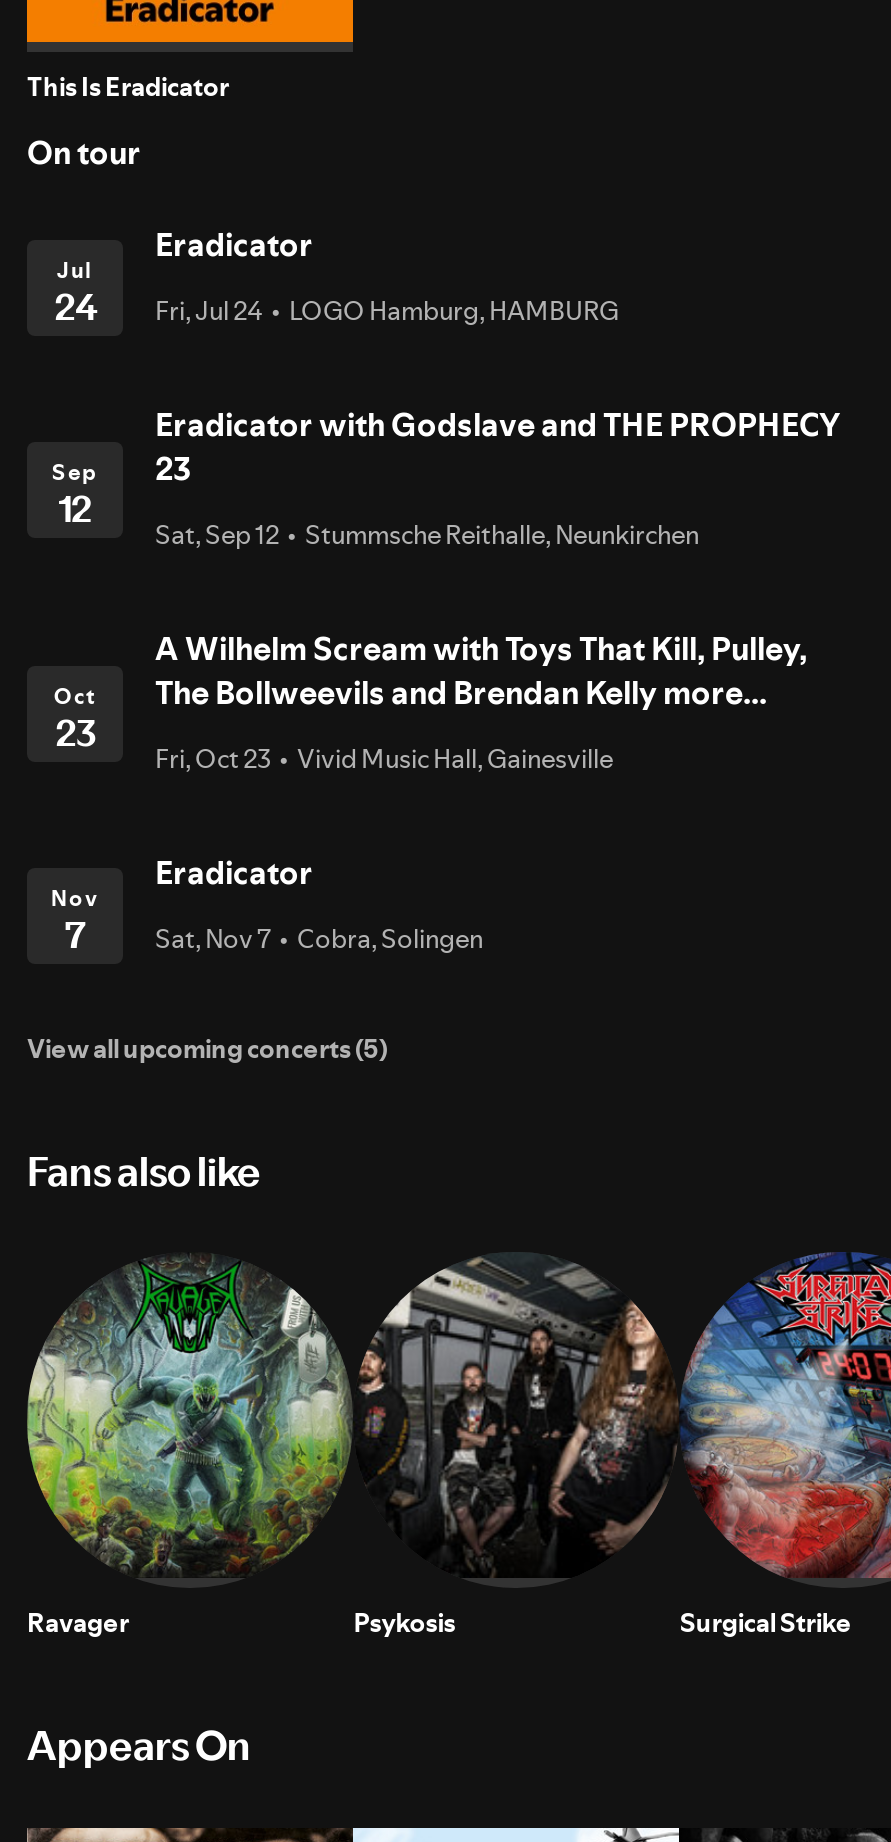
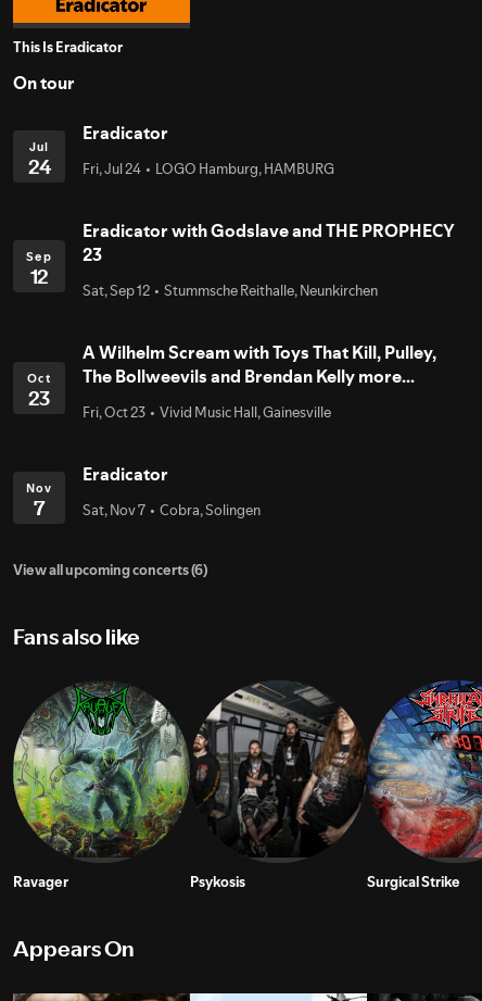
[27,1030,387,1066] View all upcoming concerts (5) -> [13,560,207,579] View all upcoming concerts (6)

